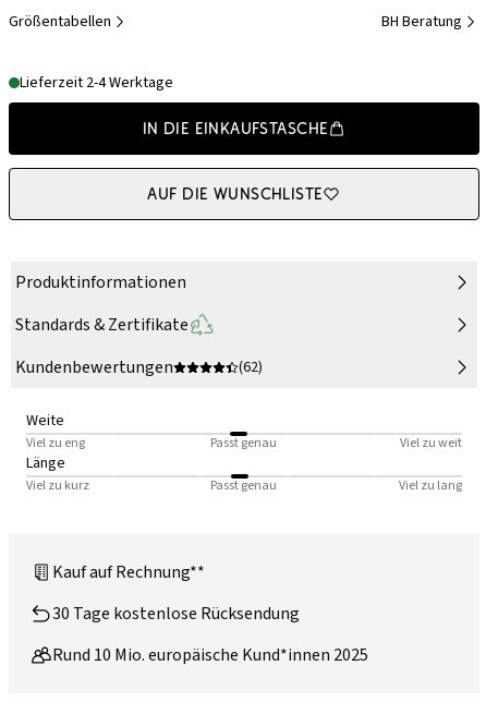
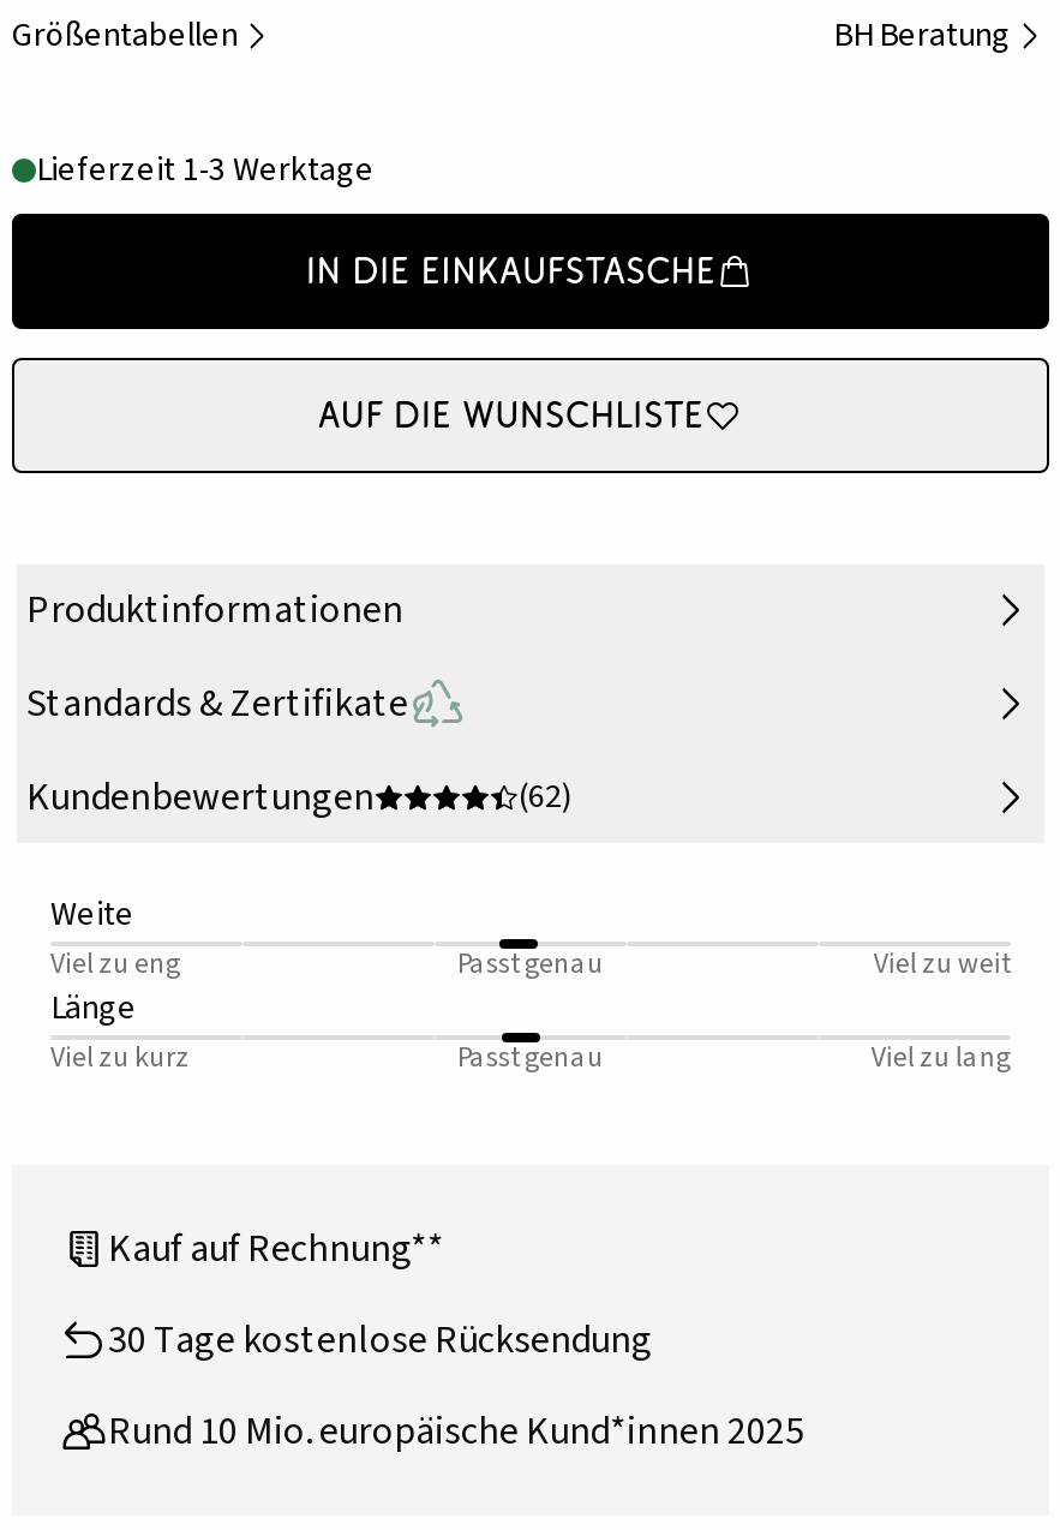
[20,72,173,94] Lieferzeit 2-4 Werktage -> [36,147,375,196] Lieferzeit 1-3 Werktage

